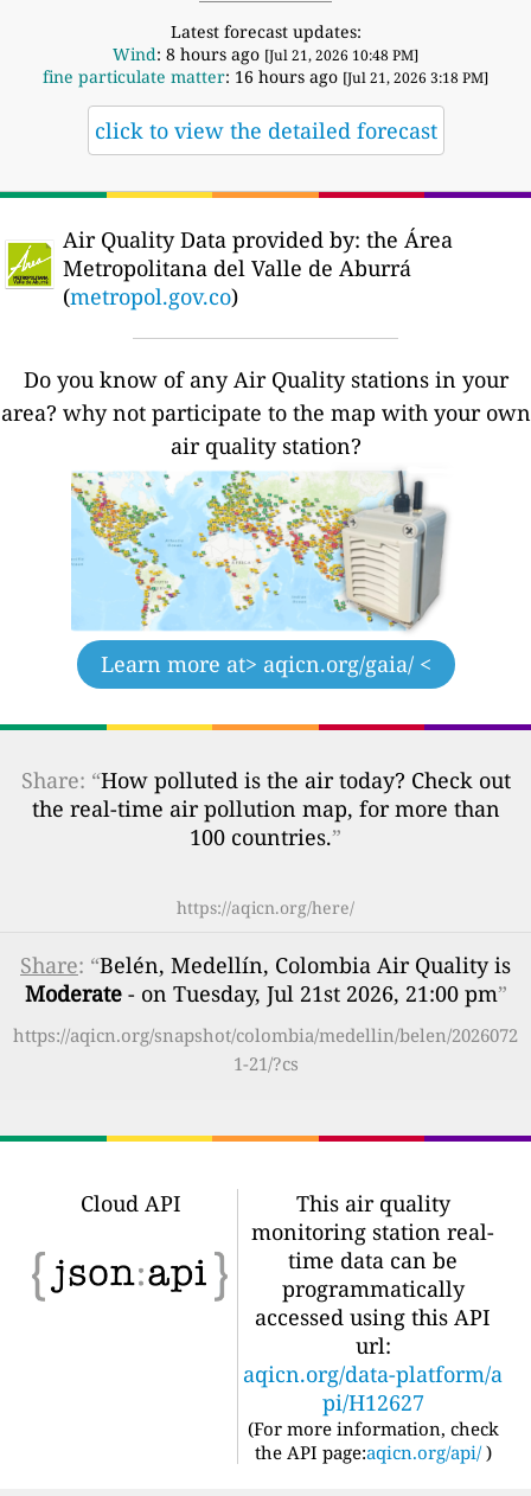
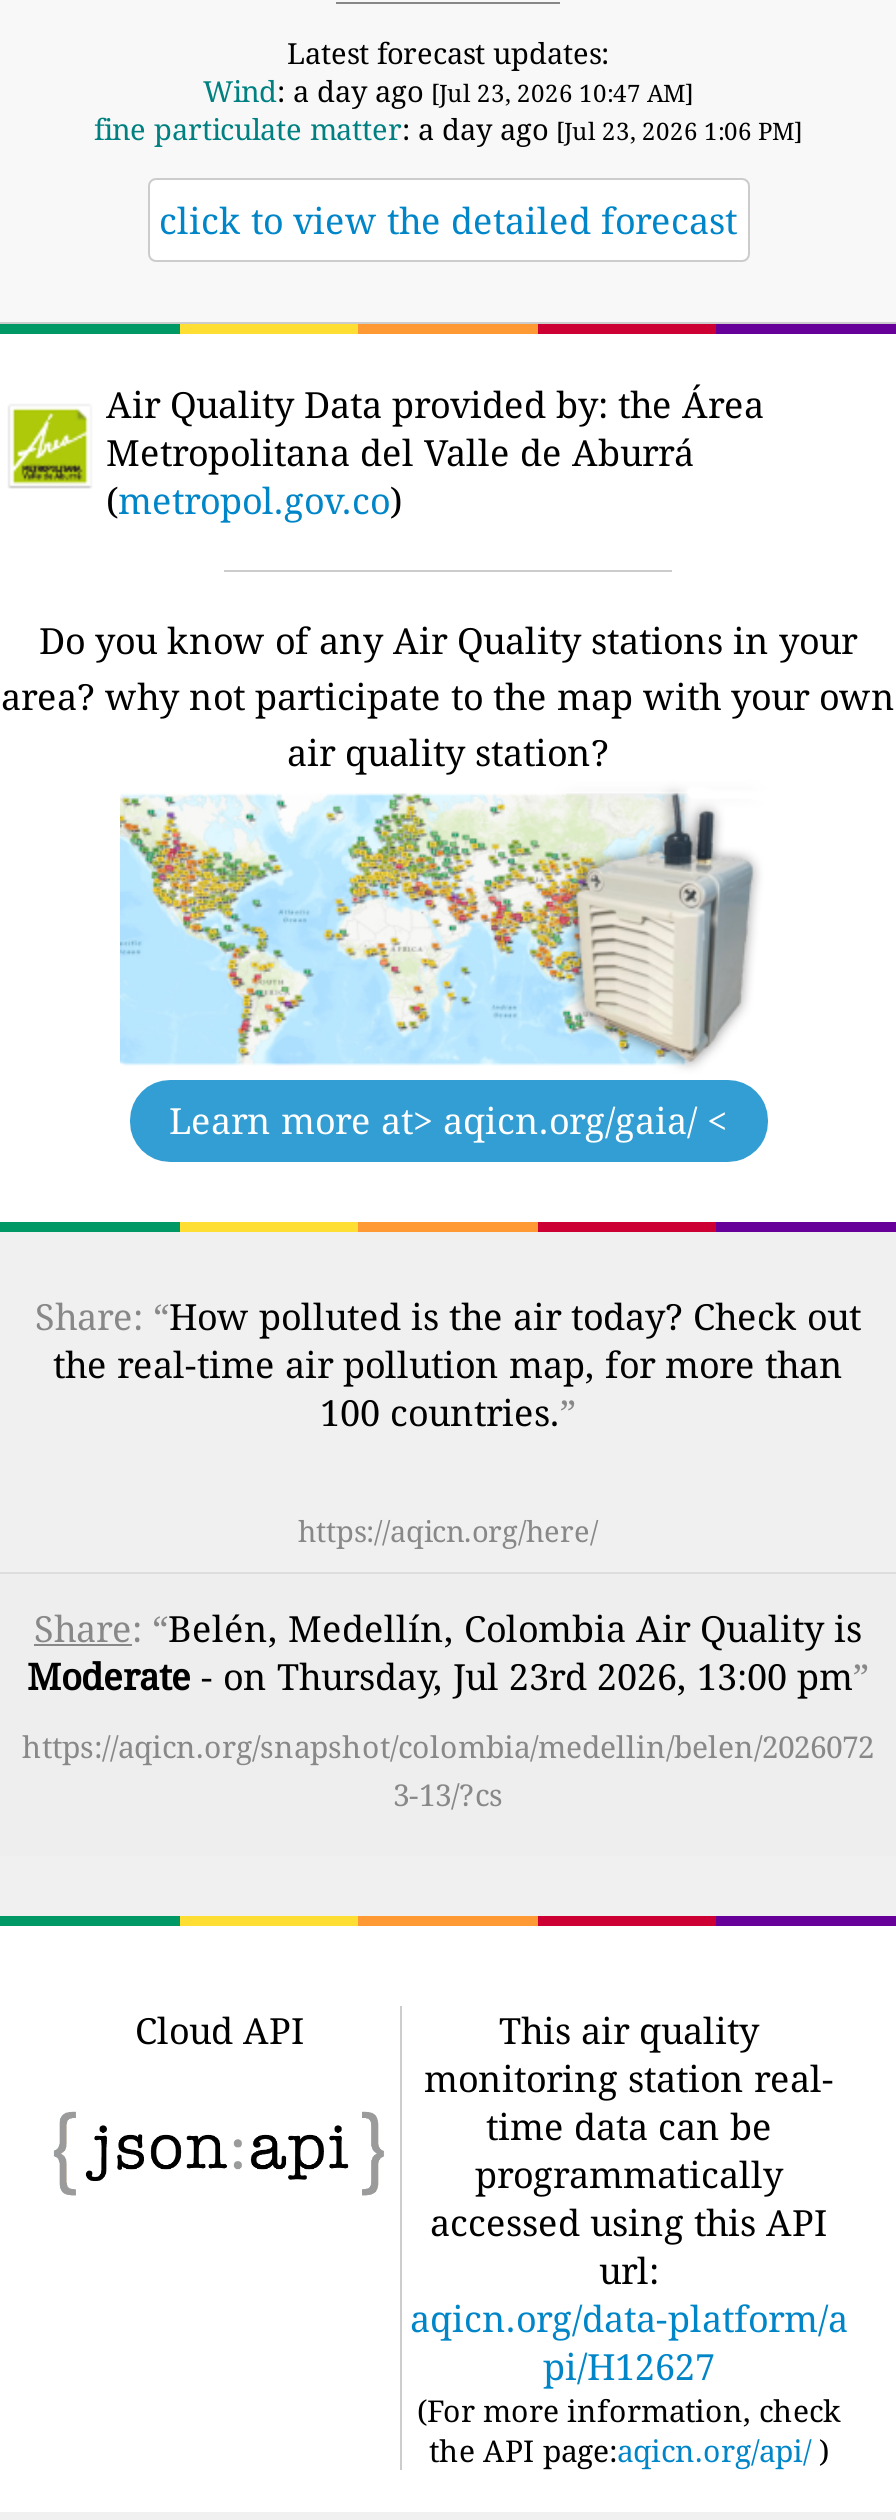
[113,42,418,65] Wind: 8 hours ago [Jul 21, 2026 10:48 PM] -> [203,71,693,109] Wind: a day ago [Jul 23, 2026 10:47 AM]
[43,65,488,87] fine particulate matter: 16 hours ago [Jul 21, 2026 3:18 PM] -> [94,109,802,147] fine particulate matter: a day ago [Jul 23, 2026 1:06 PM]
[24,979,507,1007] Moderate - on Tuesday, Jul 21st 2026, 21:00 pm” -> [27,1651,869,1699] Moderate - on Thursday, Jul 23rd 2026, 13:00 pm”
[233,1051,298,1075] 1-21/?cs -> [393,1773,503,1813] 3-13/?cs

